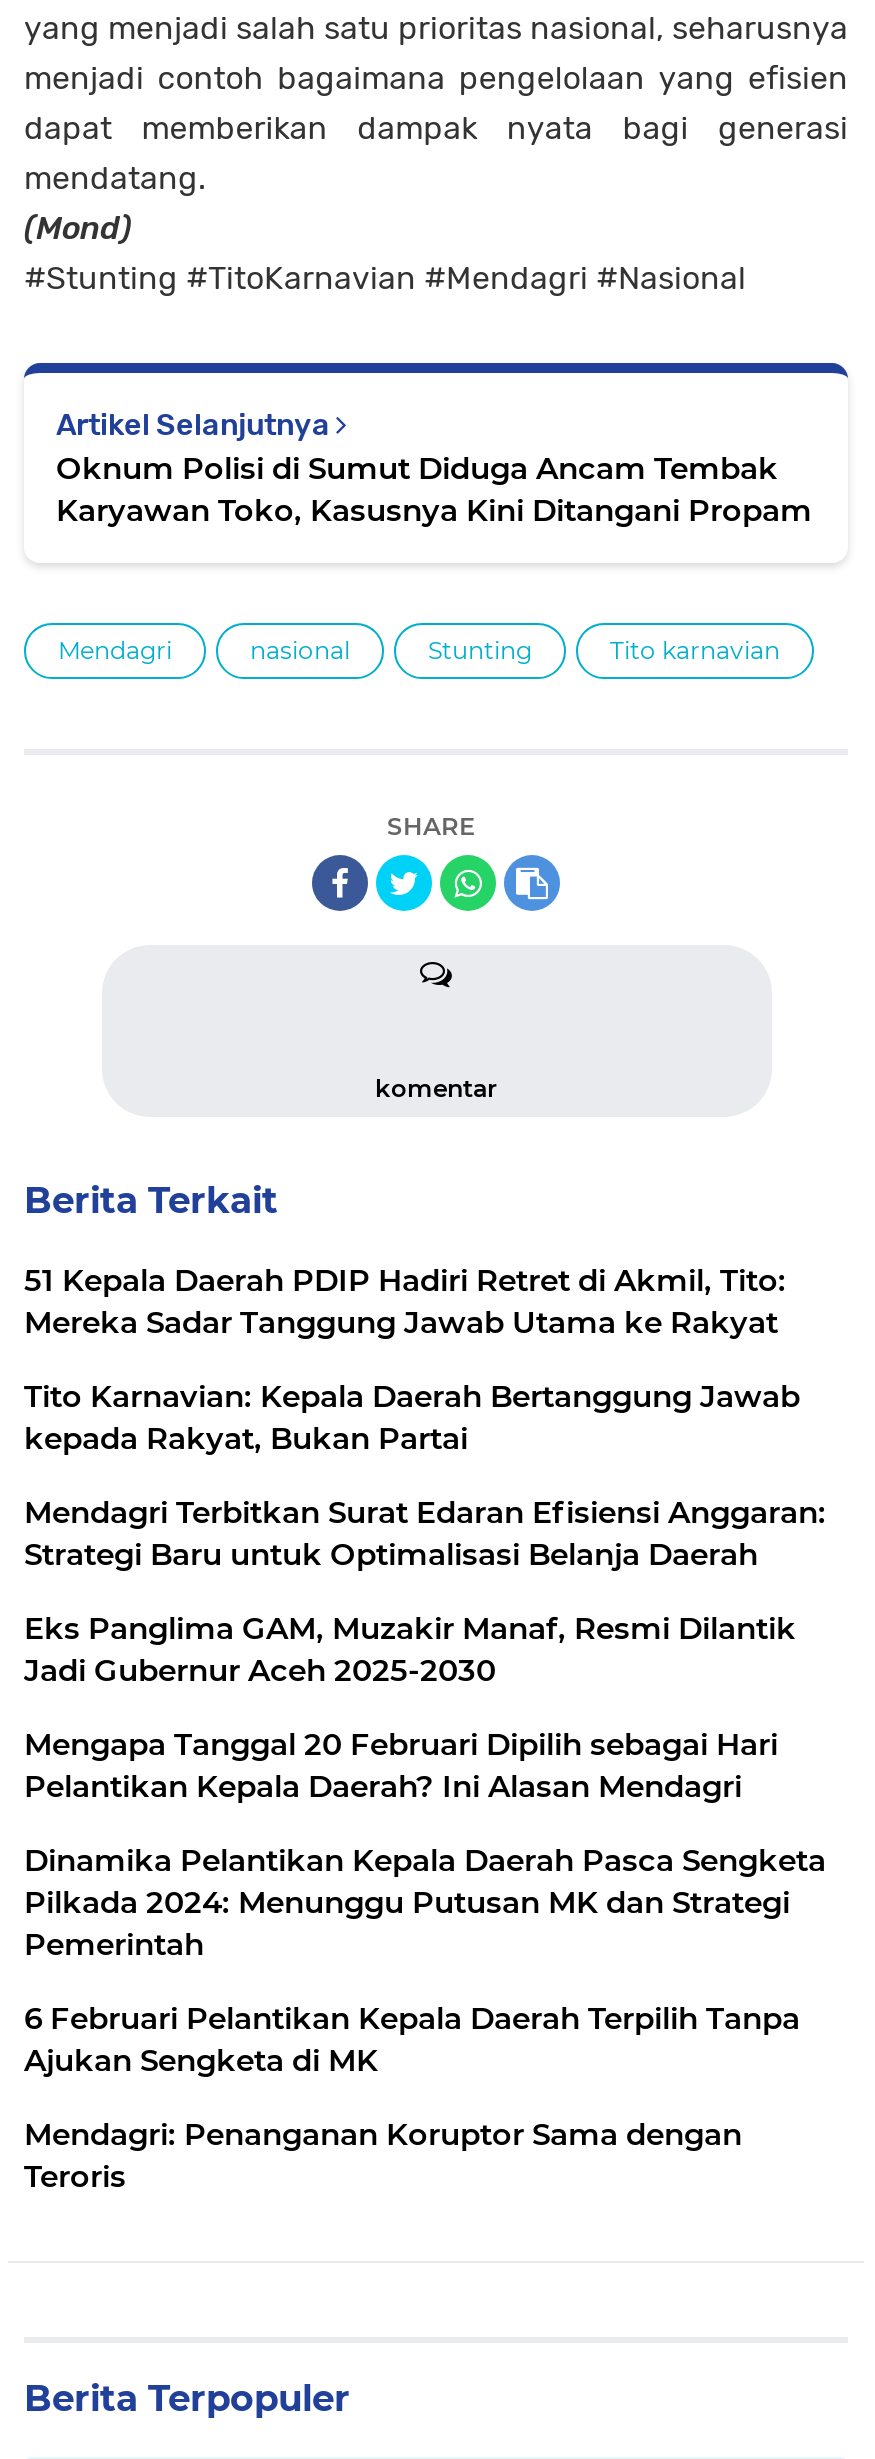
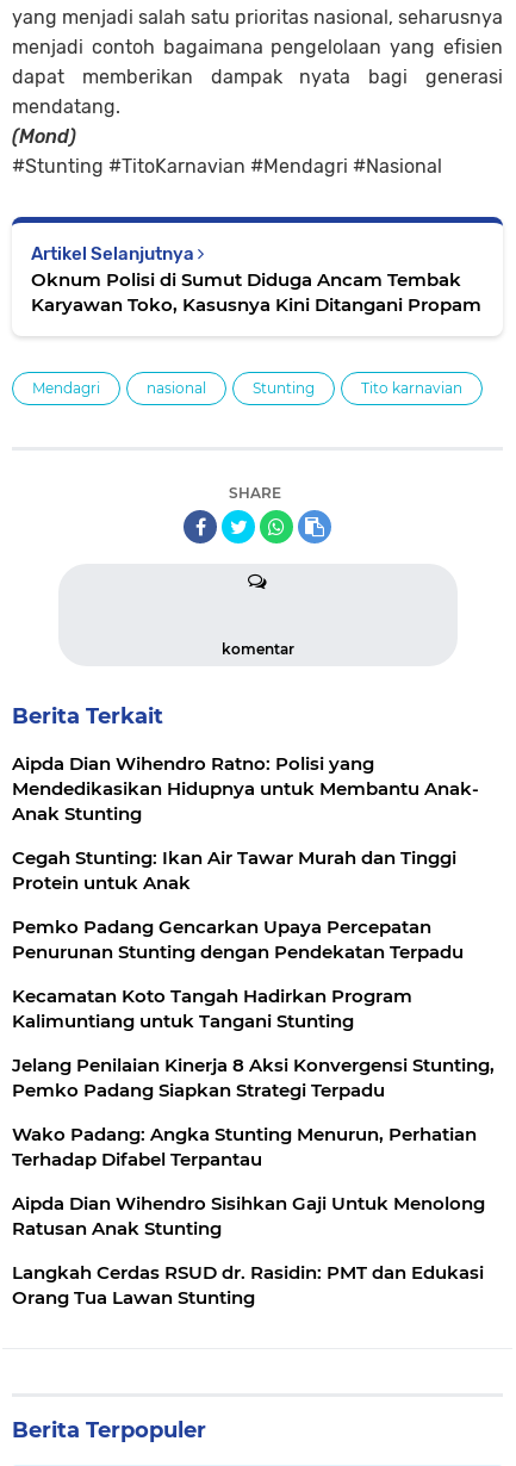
[24,1261,786,1341] 51 Kepala Daerah PDIP Hadiri Retret di Akmil, Tito: | Mereka Sadar Tanggung Jawab Utama ke Rakyat -> [12,752,479,825] Aipda Dian Wihendro Ratno: Polisi yang | Mendedikasikan Hidupnya untuk Membantu Anak- | Anak Stunting
[24,1377,800,1457] Tito Karnavian: Kepala Daerah Bertanggung Jawab | kepada Rakyat, Bukan Partai -> [12,846,456,894] Cegah Stunting: Ikan Air Tawar Murah dan Tinggi | Protein untuk Anak
[24,1493,826,1573] Mendagri Terbitkan Surat Edaran Efisiensi Anggaran: | Strategi Baru untuk Optimalisasi Belanja Daerah -> [12,915,464,963] Pemko Padang Gencarkan Upaya Percepatan | Penurunan Stunting dengan Pendekatan Terpadu
[24,1609,796,1689] Eks Panglima GAM, Muzakir Manaf, Resmi Dilantik | Jadi Gubernur Aceh 2025-2030 -> [12,984,412,1032] Kecamatan Koto Tangah Hadirkan Program | Kalimuntiang untuk Tangani Stunting
[24,1725,778,1805] Mengapa Tanggal 20 Februari Dipilih sebagai Hari | Pelantikan Kepala Daerah? Ini Alasan Mendagri -> [12,1054,495,1101] Jelang Penilaian Kinerja 8 Aksi Konvergensi Stunting, | Pemko Padang Siapkan Strategi Terpadu
[24,1841,826,1963] Dinamika Pelantikan Kepala Daerah Pasca Sengketa | Pilkada 2024: Menunggu Putusan MK dan Strategi | Pemerintah -> [12,1123,477,1170] Wako Padang: Angka Stunting Menurun, Perhatian | Terhadap Difabel Terpantau
[24,1999,800,2079] 6 Februari Pelantikan Kepala Daerah Terpilih Tanpa | Ajukan Sengketa di MK -> [12,1192,485,1240] Aipda Dian Wihendro Sisihkan Gaji Untuk Menolong | Ratusan Anak Stunting
[24,2115,742,2195] Mendagri: Penanganan Koruptor Sama dengan | Teroris -> [12,1261,484,1309] Langkah Cerdas RSUD dr. Rasidin: PMT dan Edukasi | Orang Tua Lawan Stunting

